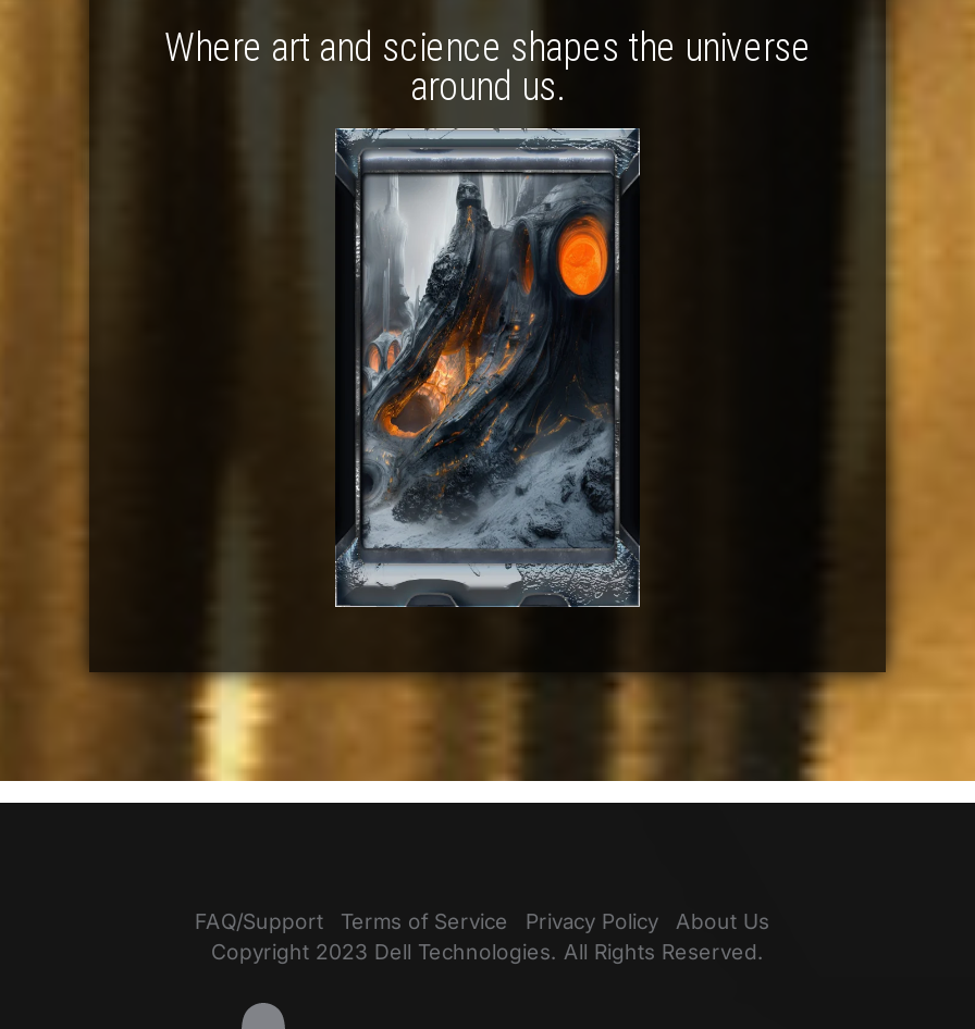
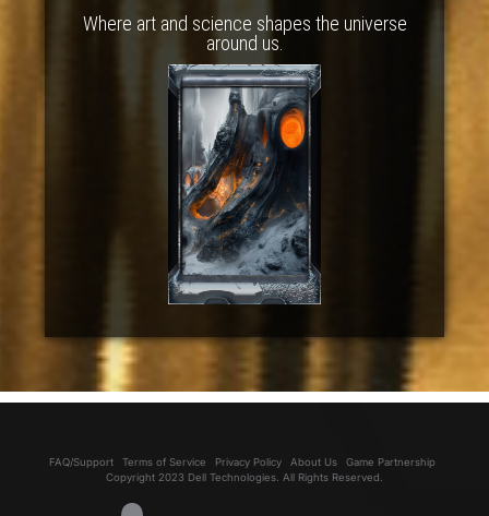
none -> [345,456,435,468] Game Partnership

